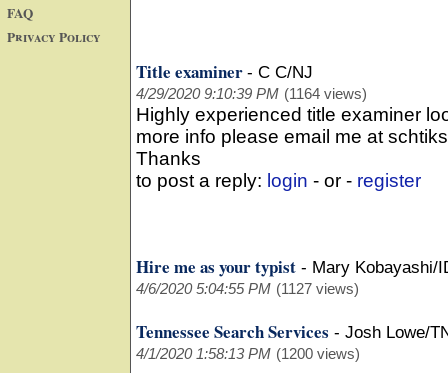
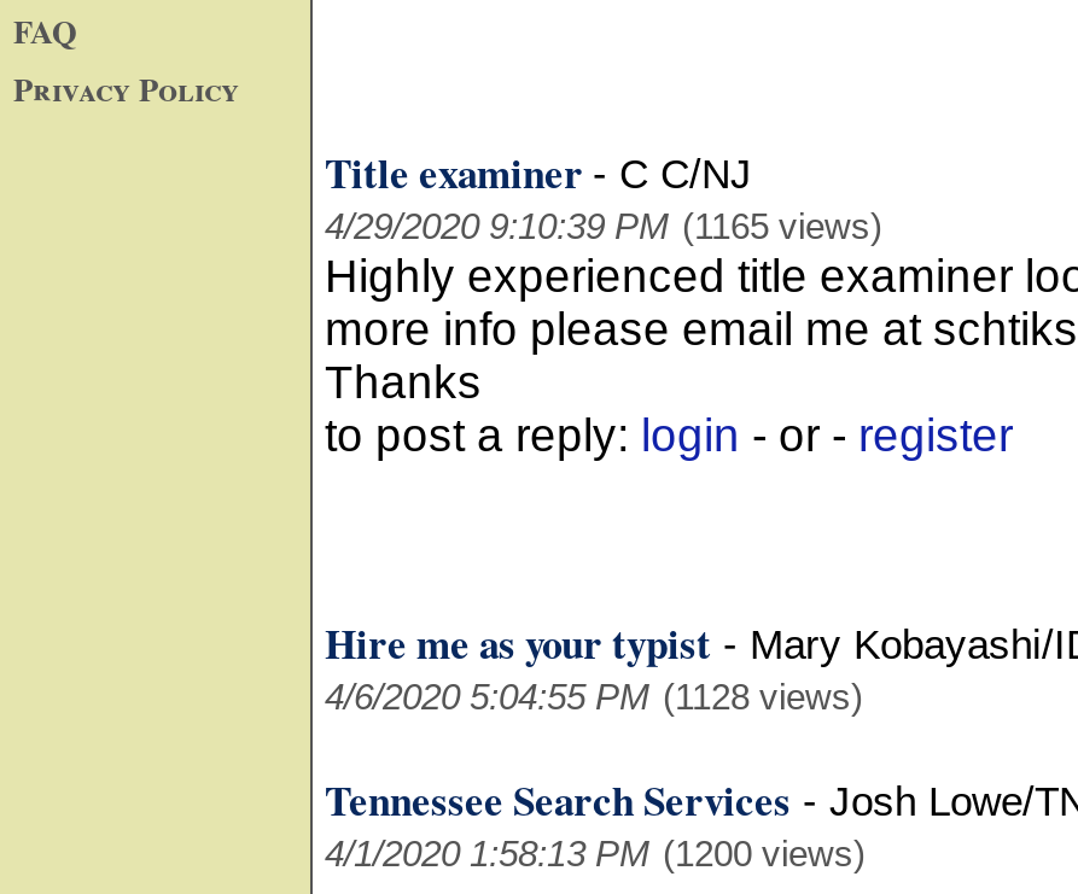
[136,85,367,102] 4/29/2020 9:10:39 PM (1164 views) -> [325,205,882,246] 4/29/2020 9:10:39 PM (1165 views)
[136,280,359,297] 4/6/2020 5:04:55 PM (1127 views) -> [325,676,863,717] 4/6/2020 5:04:55 PM (1128 views)

